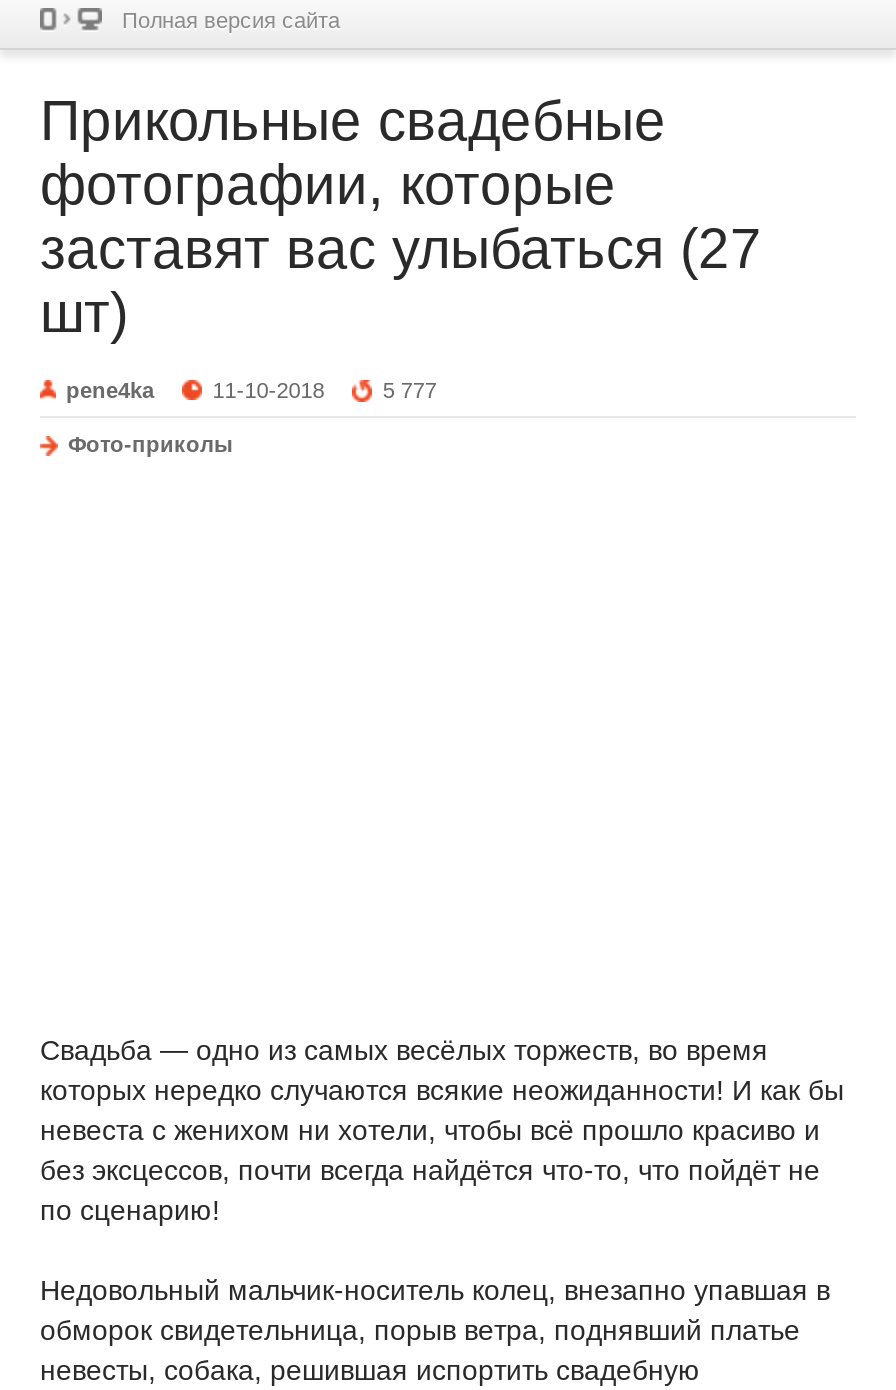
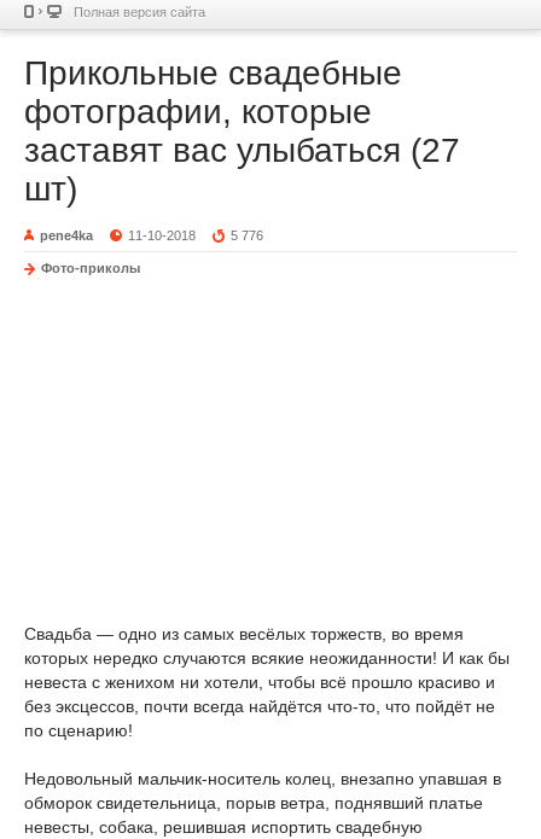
[383,378,437,402] 5 777 -> [231,228,264,243] 5 776

